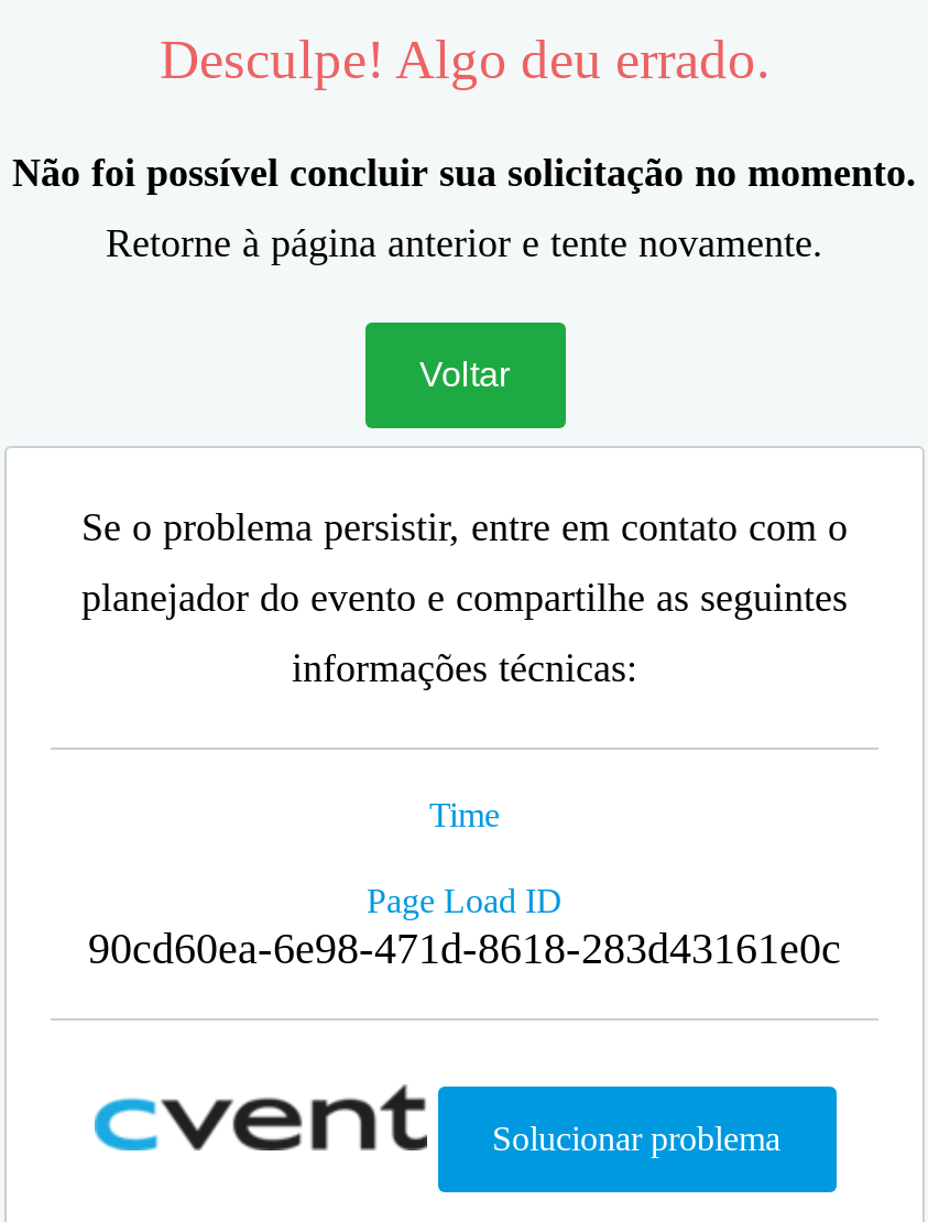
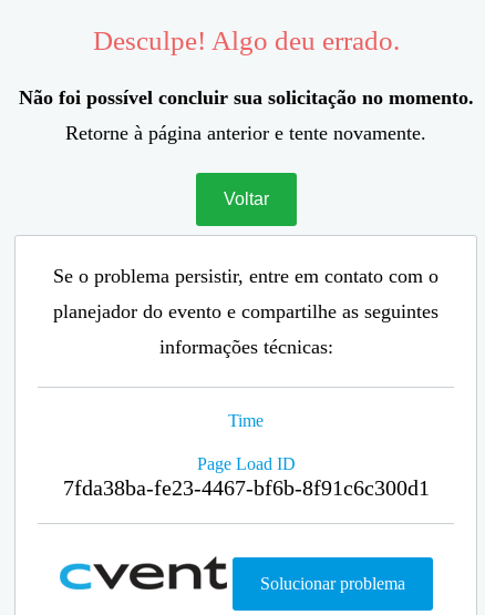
[88,924,841,972] 90cd60ea-6e98-471d-8618-283d43161e0c -> [63,475,429,500] 7fda38ba-fe23-4467-bf6b-8f91c6c300d1

